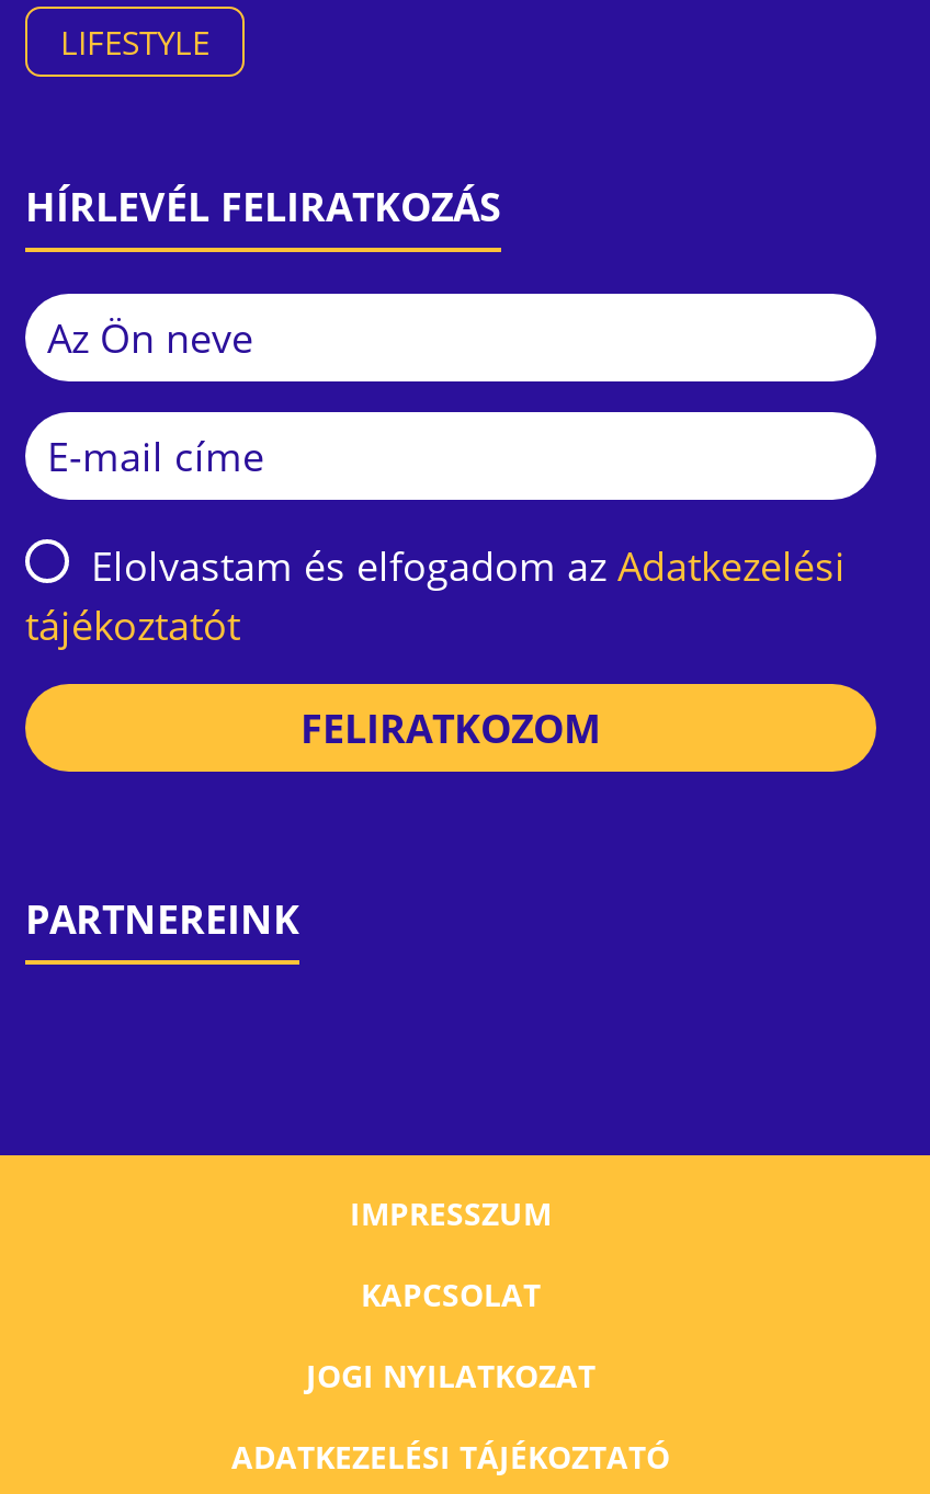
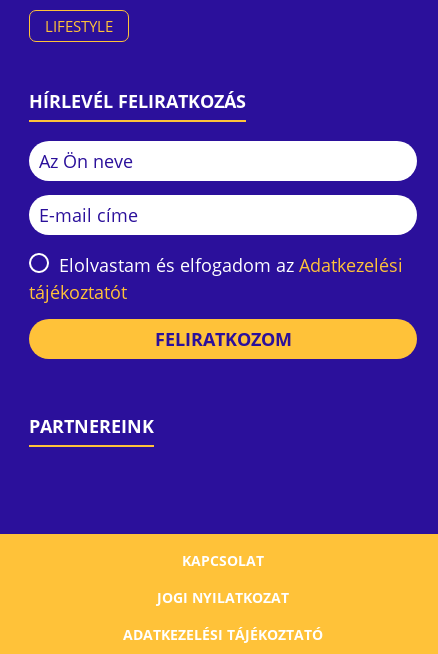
[350,1193,552,1234] IMPRESSZUM -> none

